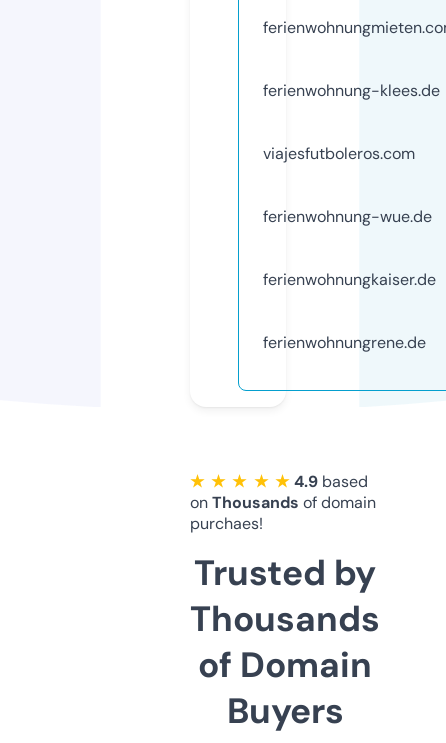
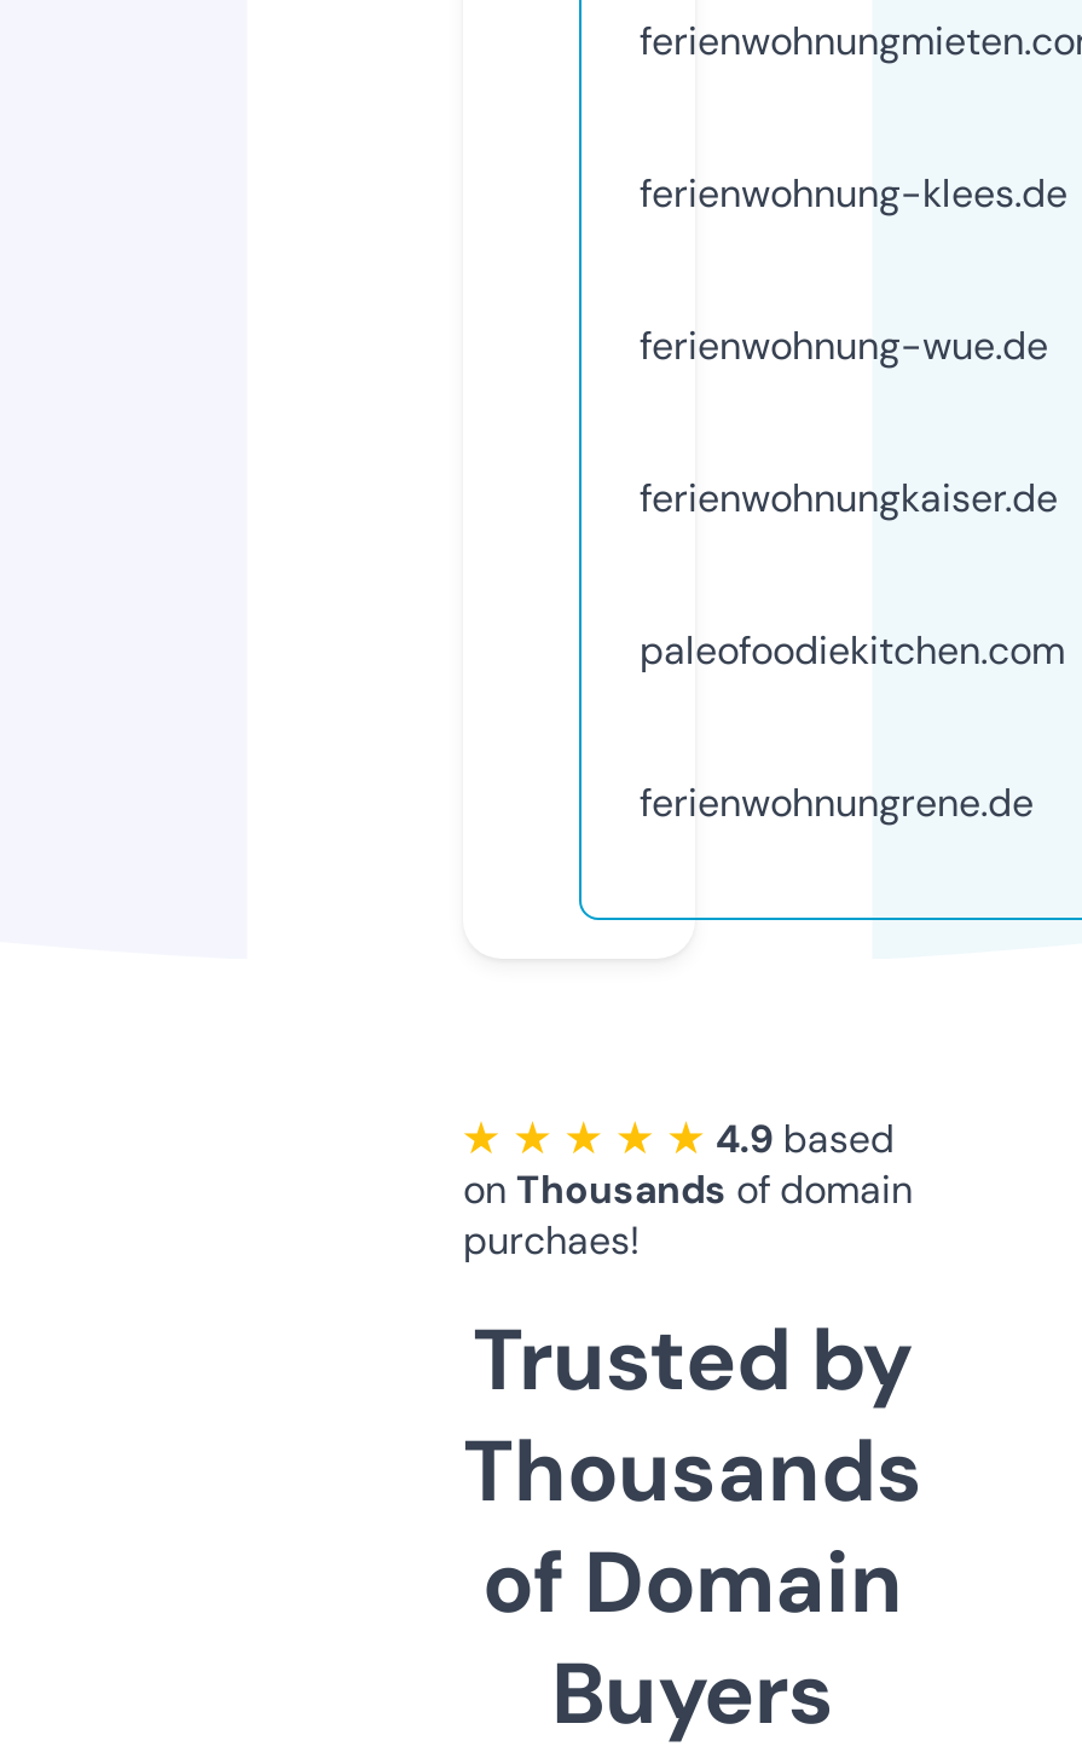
[263,143,415,164] viajesfutboleros.com -> none
moved [263,206,436,290] -> [640,320,1058,523]: ferienwohnung-wue.de | ferienwohnungkaiser.de
none -> [640,625,1065,675] paleofoodiekitchen.com

